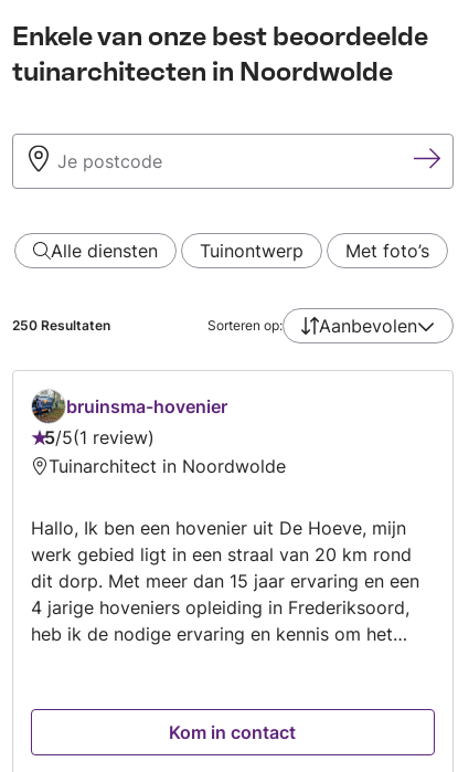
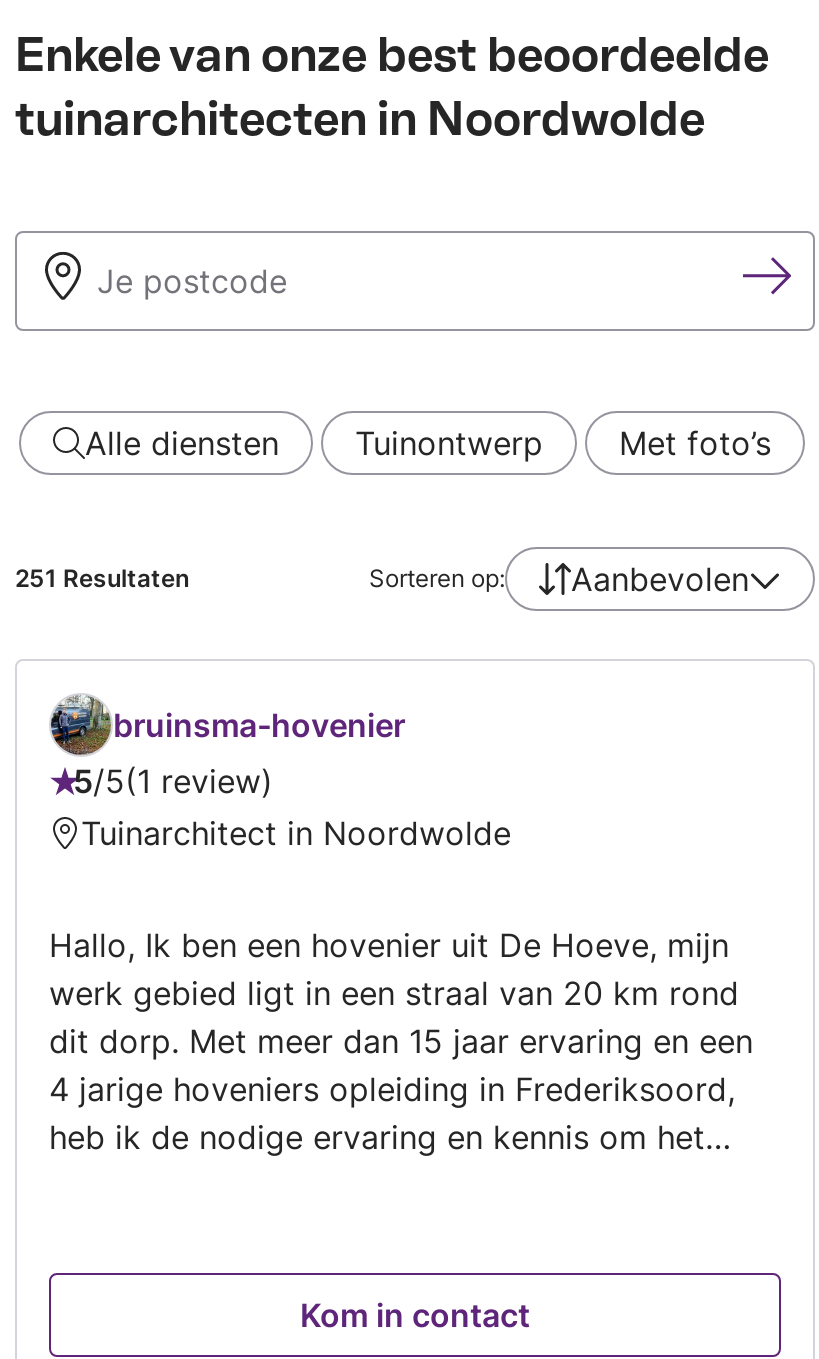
[12,317,110,334] 250 Resultaten -> [15,563,189,593] 251 Resultaten

